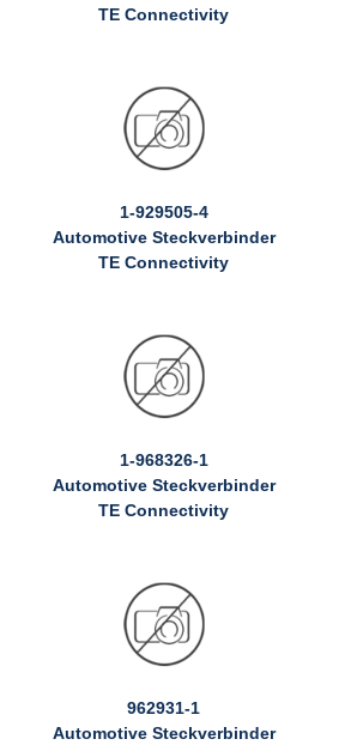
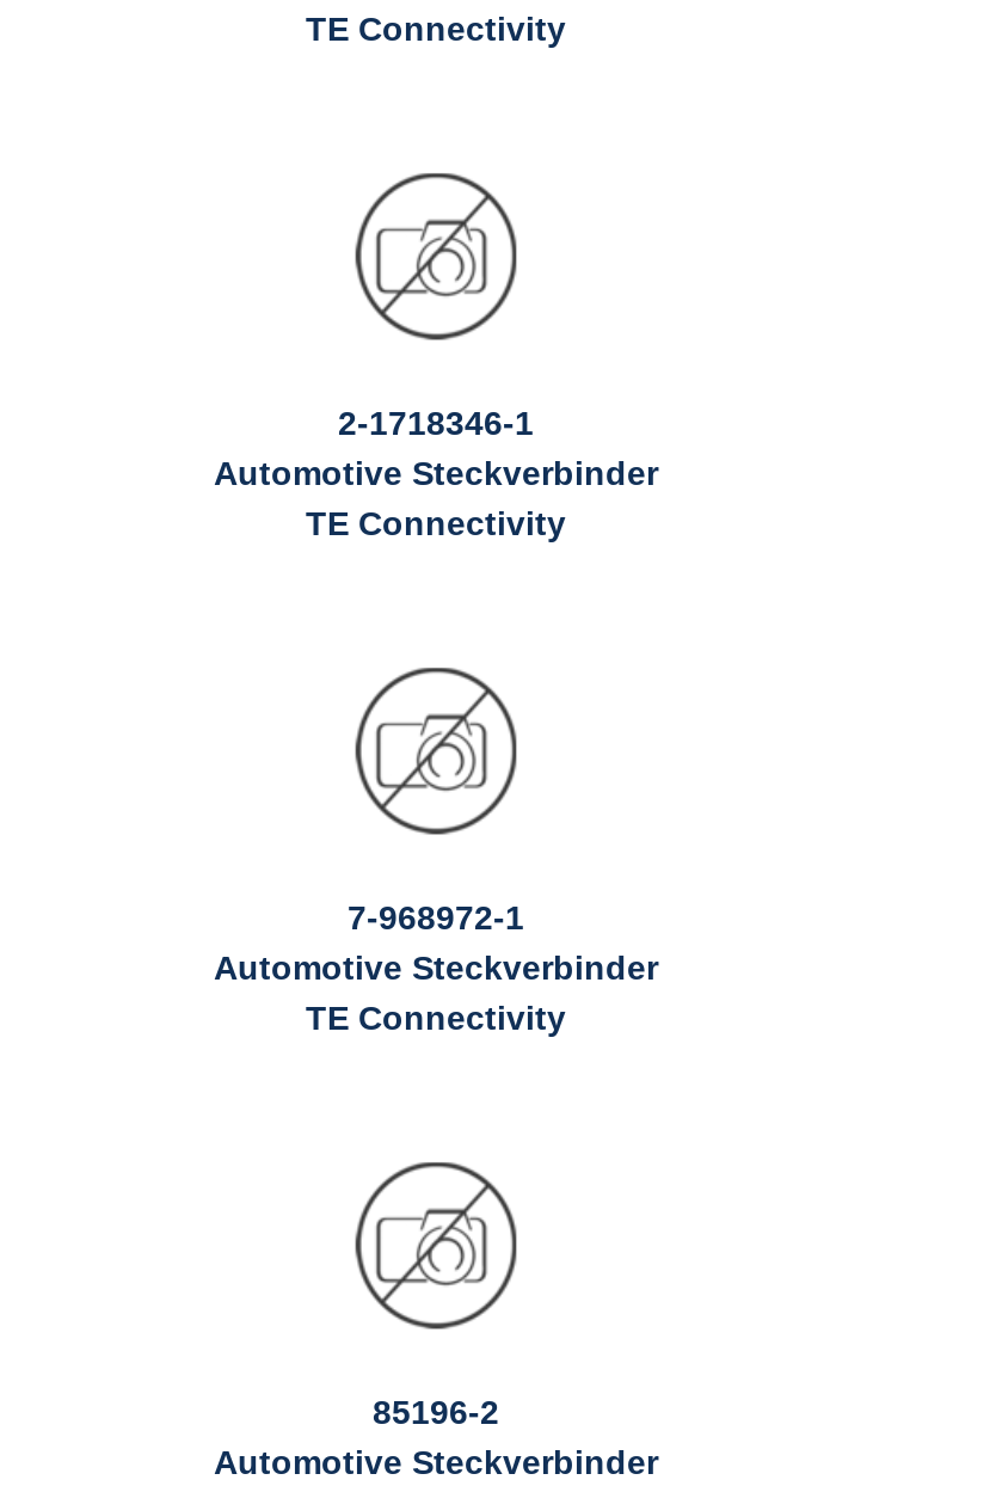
[120,202,208,221] 1-929505-4 -> [338,403,534,441] 2-1718346-1
[120,450,208,469] 1-968326-1 -> [348,898,524,936] 7-968972-1
[128,698,201,717] 962931-1 -> [373,1392,499,1431] 85196-2

